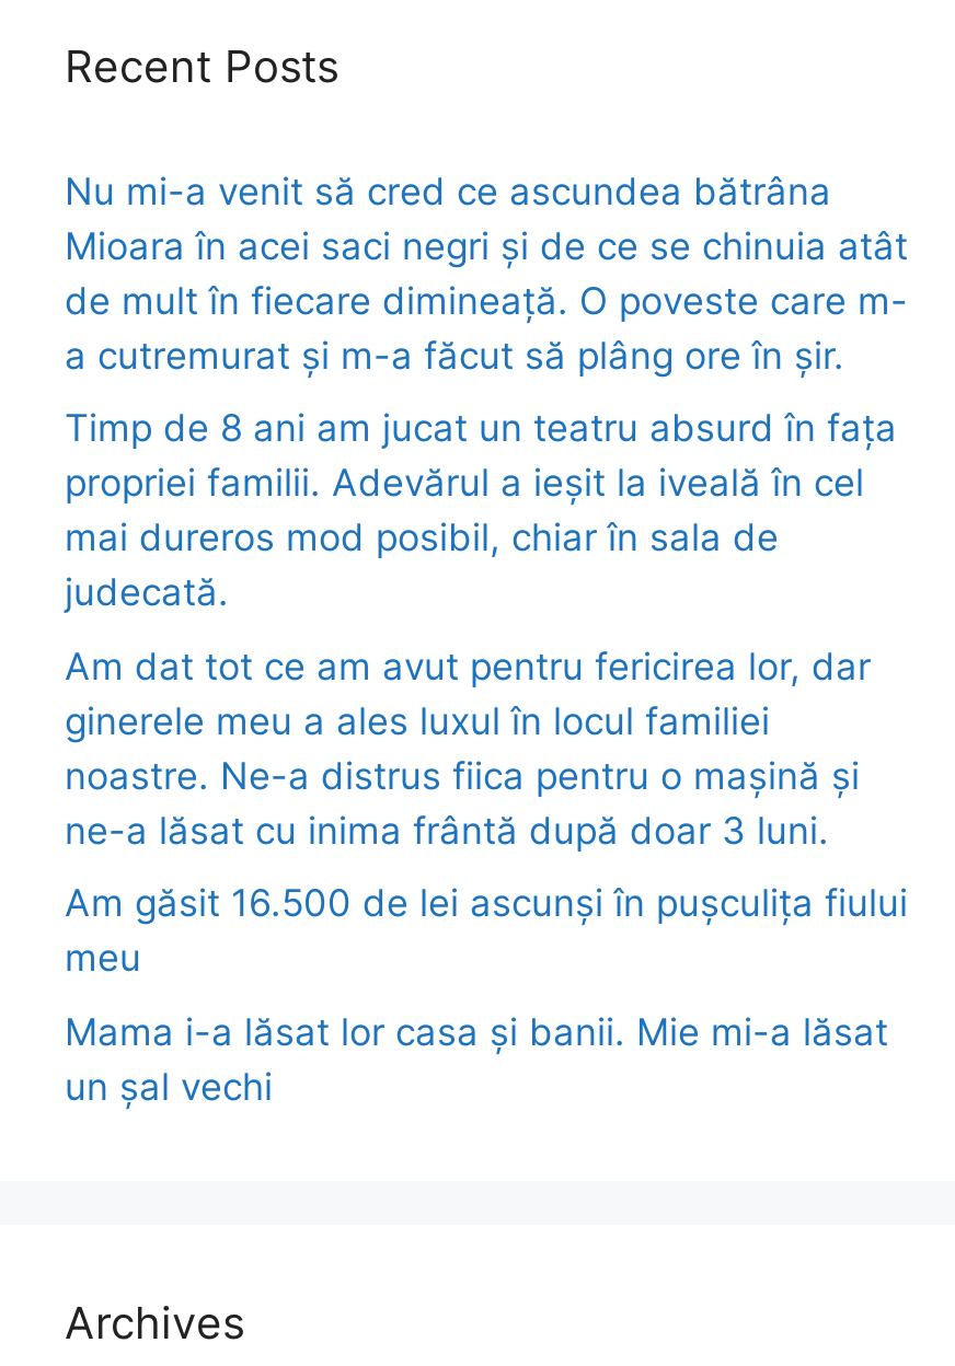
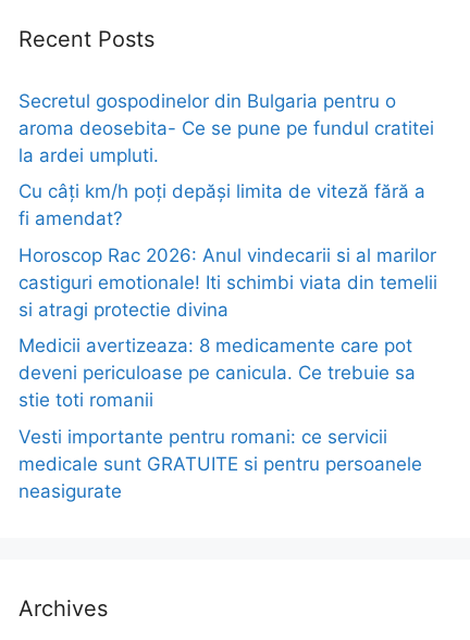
[65,169,908,377] Nu mi-a venit să cred ce ascundea bătrâna | Mioara în acei saci negri și de ce se chinuia atât | de mult în fiecare dimineață. O poveste care m- | a cutremurat și m-a făcut să plâng ore în șir. -> [18,90,434,166] Secretul gospodinelor din Bulgaria pentru o | aroma deosebita- Ce se pune pe fundul cratitei | la ardei umpluti.
[65,407,897,615] Timp de 8 ani am jucat un teatru absurd în fața | propriei familii. Adevărul a ieșit la iveală în cel | mai dureros mod posibil, chiar în sala de | judecată. -> [18,181,425,230] Cu câți km/h poți depăși limita de viteză fără a | fi amendat?
[65,644,871,852] Am dat tot ce am avut pentru fericirea lor, dar | ginerele meu a ales luxul în locul familiei | noastre. Ne-a distrus fiica pentru o mașină și | ne-a lăsat cu inima frântă după doar 3 luni. -> [18,244,437,320] Horoscop Rac 2026: Anul vindecarii si al marilor | castiguri emotionale! Iti schimbi viata din temelii | si atragi protectie divina
[65,882,908,980] Am găsit 16.500 de lei ascunși în pușculița fiului | meu -> [18,335,416,411] Medicii avertizeaza: 8 medicamente care pot | deveni periculoase pe canicula. Ce trebuie sa | stie toti romanii
[65,1010,888,1108] Mama i-a lăsat lor casa și banii. Mie mi-a lăsat | un șal vechi -> [18,426,422,502] Vesti importante pentru romani: ce servicii | medicale sunt GRATUITE si pentru persoanele | neasigurate

